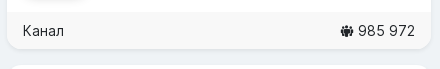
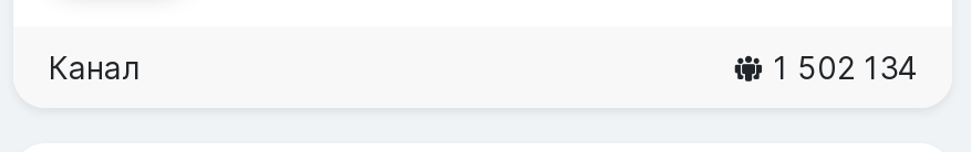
[354,22,415,39] 985 972 -> [764,48,917,86] 1 502 134

